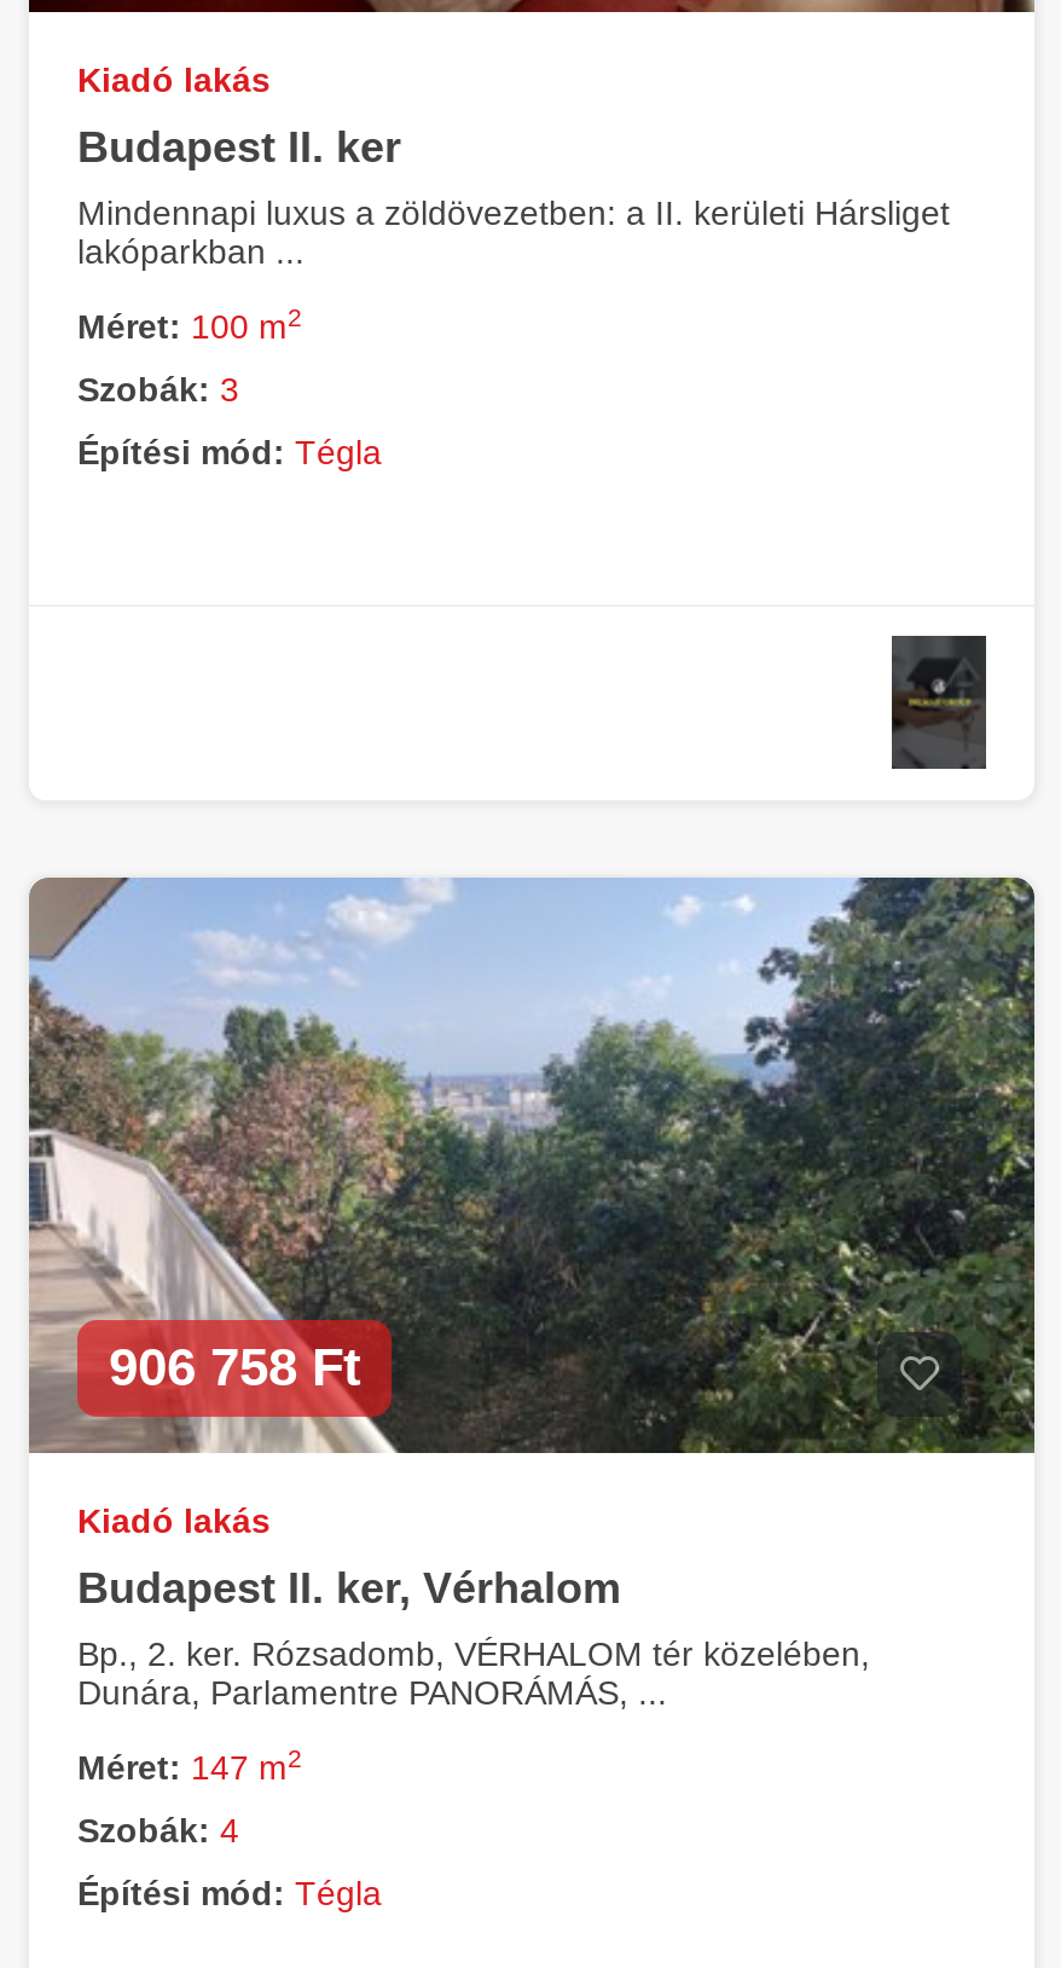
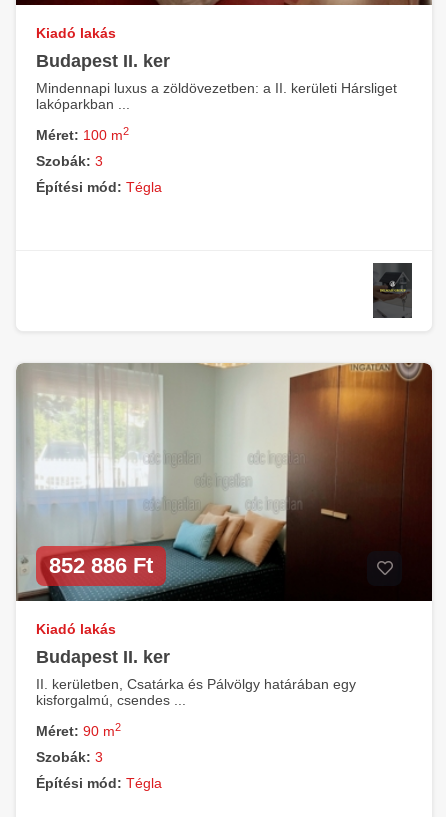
[29,875,1037,1455] [image] | 906 758 Ft -> [16,362,432,602] [image] | 852 886 Ft
[77,1564,870,1712] Budapest II. ker, Vérhalom | Bp., 2. ker. Rózsadomb, VÉRHALOM tér közelében, | Dunára, Parlamentre PANORÁMÁS, ... -> [36,647,356,708] Budapest II. ker | II. kerületben, Csatárka és Pálvölgy határában egy | kisforgalmú, csendes ...
[77,1743,302,1787] Méret: 147 m2 -> [36,721,121,739] Méret: 90 m2
[77,1811,239,1850] Szobák: 4 -> [36,749,103,765] Szobák: 3

